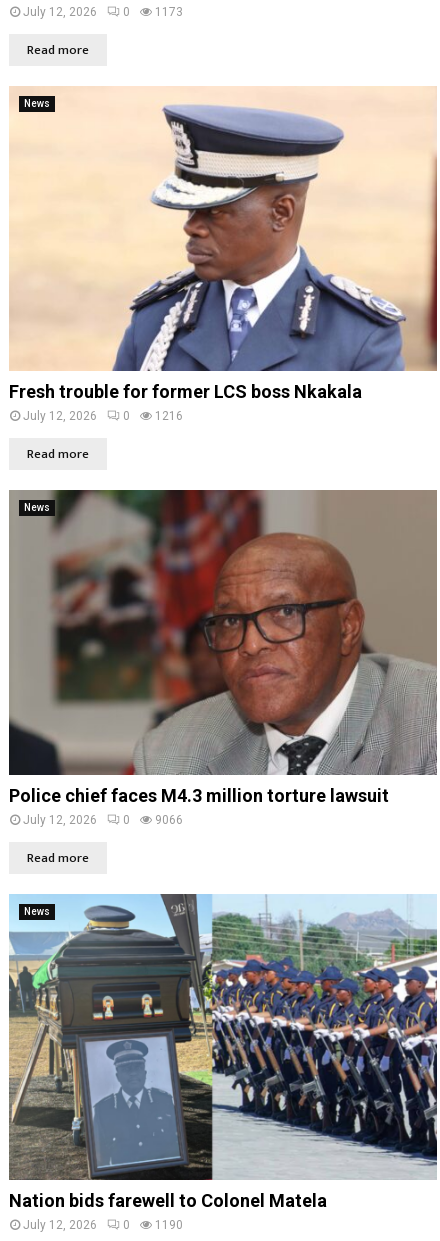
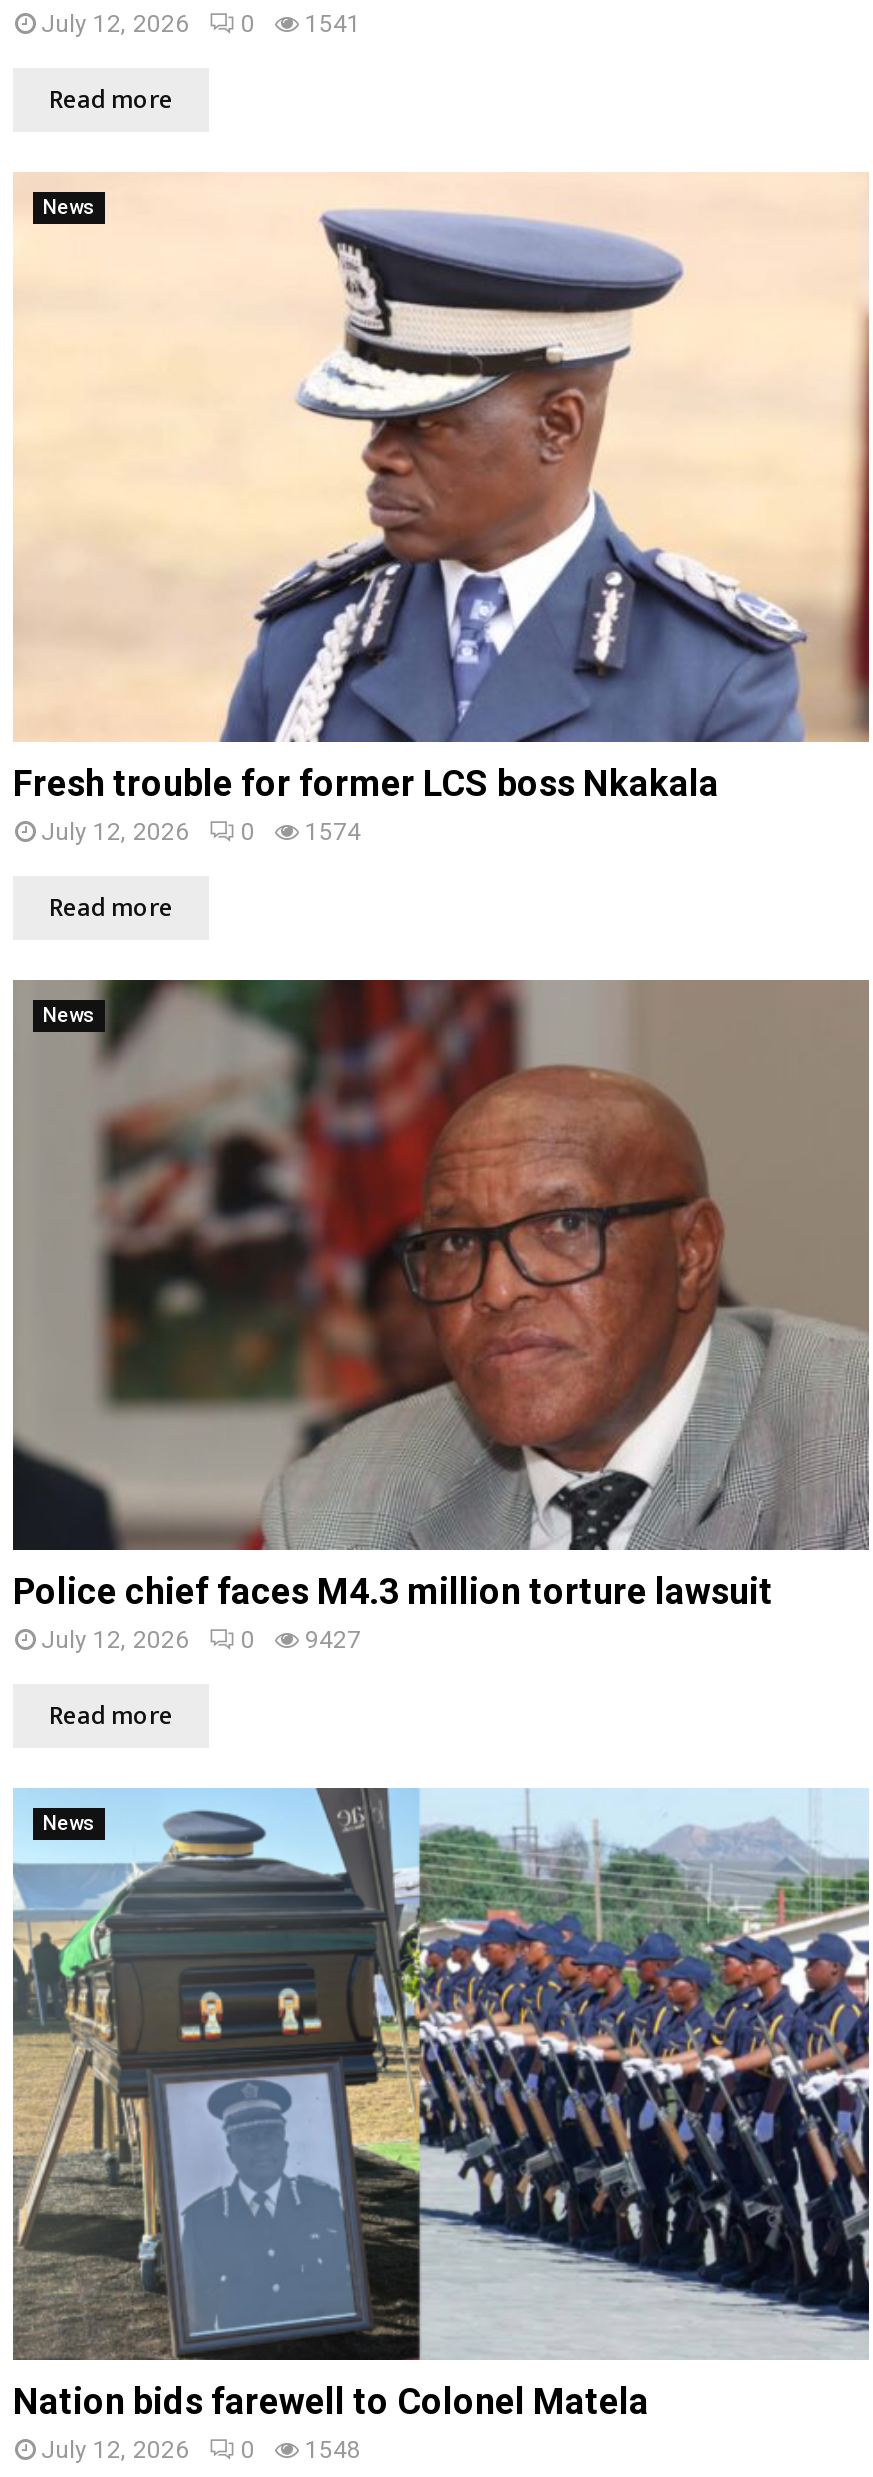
[23,5,183,19] July 12, 2026 0 1173 -> [41,9,361,37] July 12, 2026 0 1541
[23,409,183,423] July 12, 2026 0 1216 -> [41,818,361,846] July 12, 2026 0 1574
[23,813,183,827] July 12, 2026 0 9066 -> [41,1627,361,1655] July 12, 2026 0 9427
[23,1218,183,1232] July 12, 2026 0 1190 -> [41,2435,361,2463] July 12, 2026 0 1548

